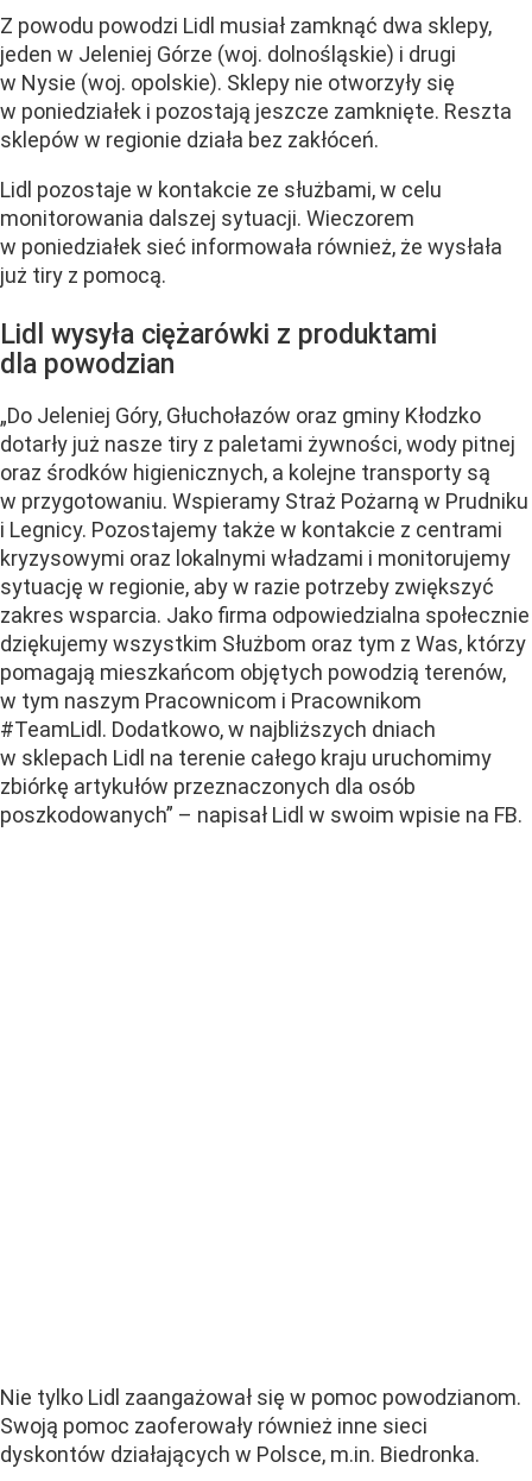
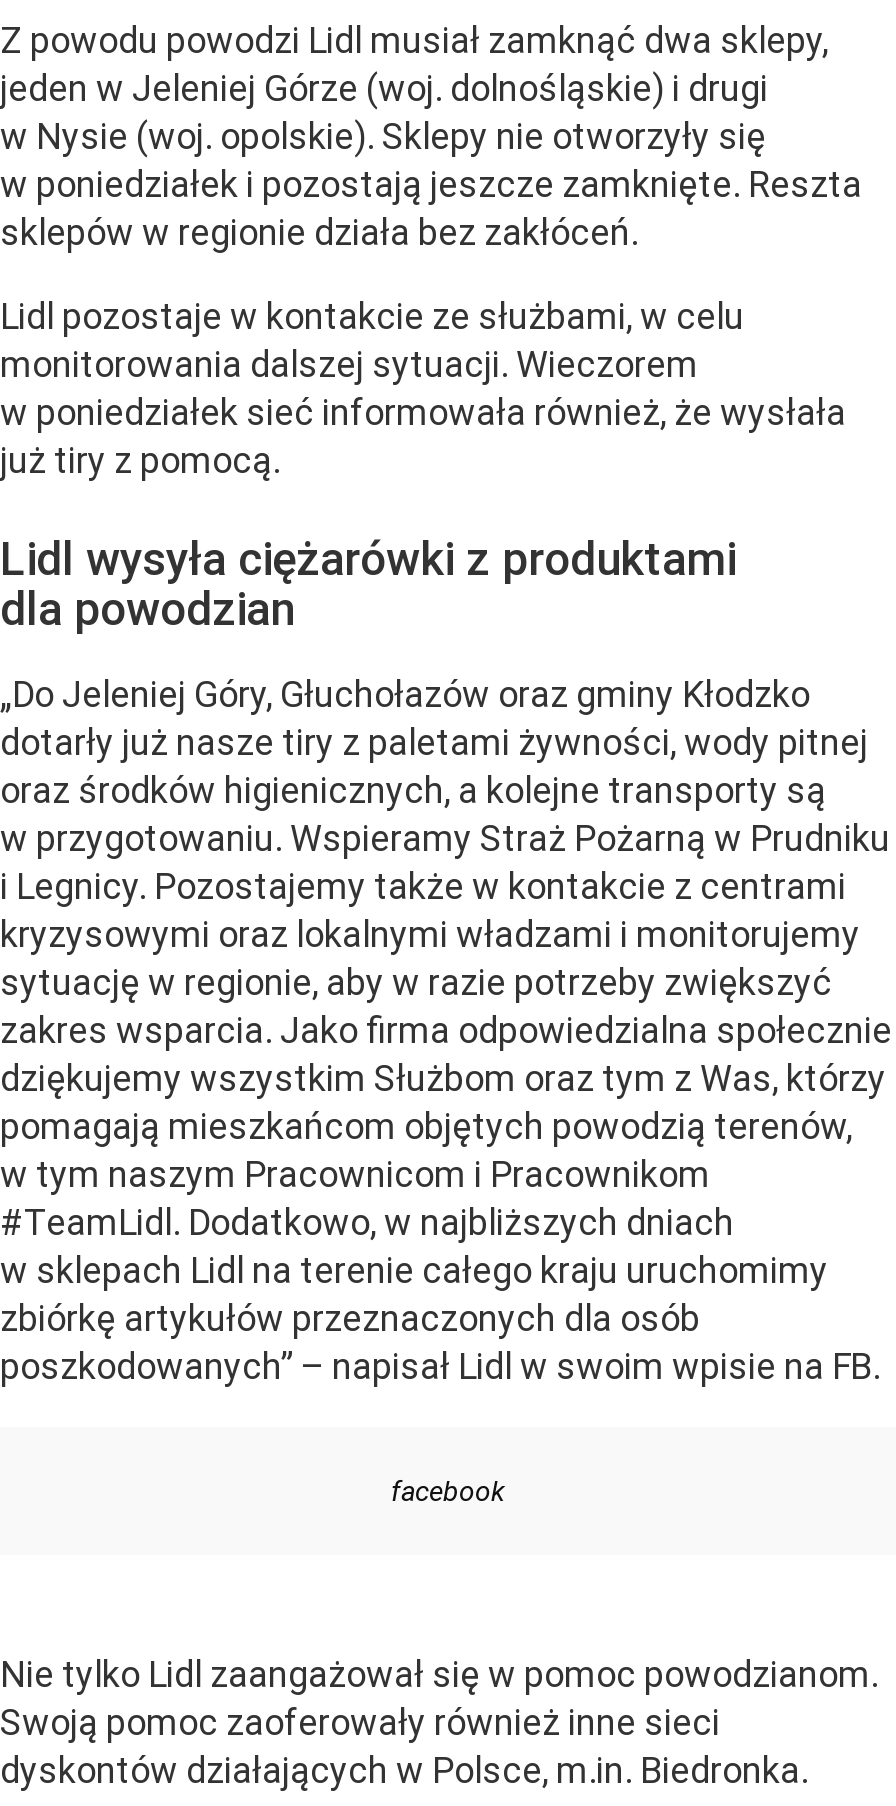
none -> [391,1476,505,1508] facebook

